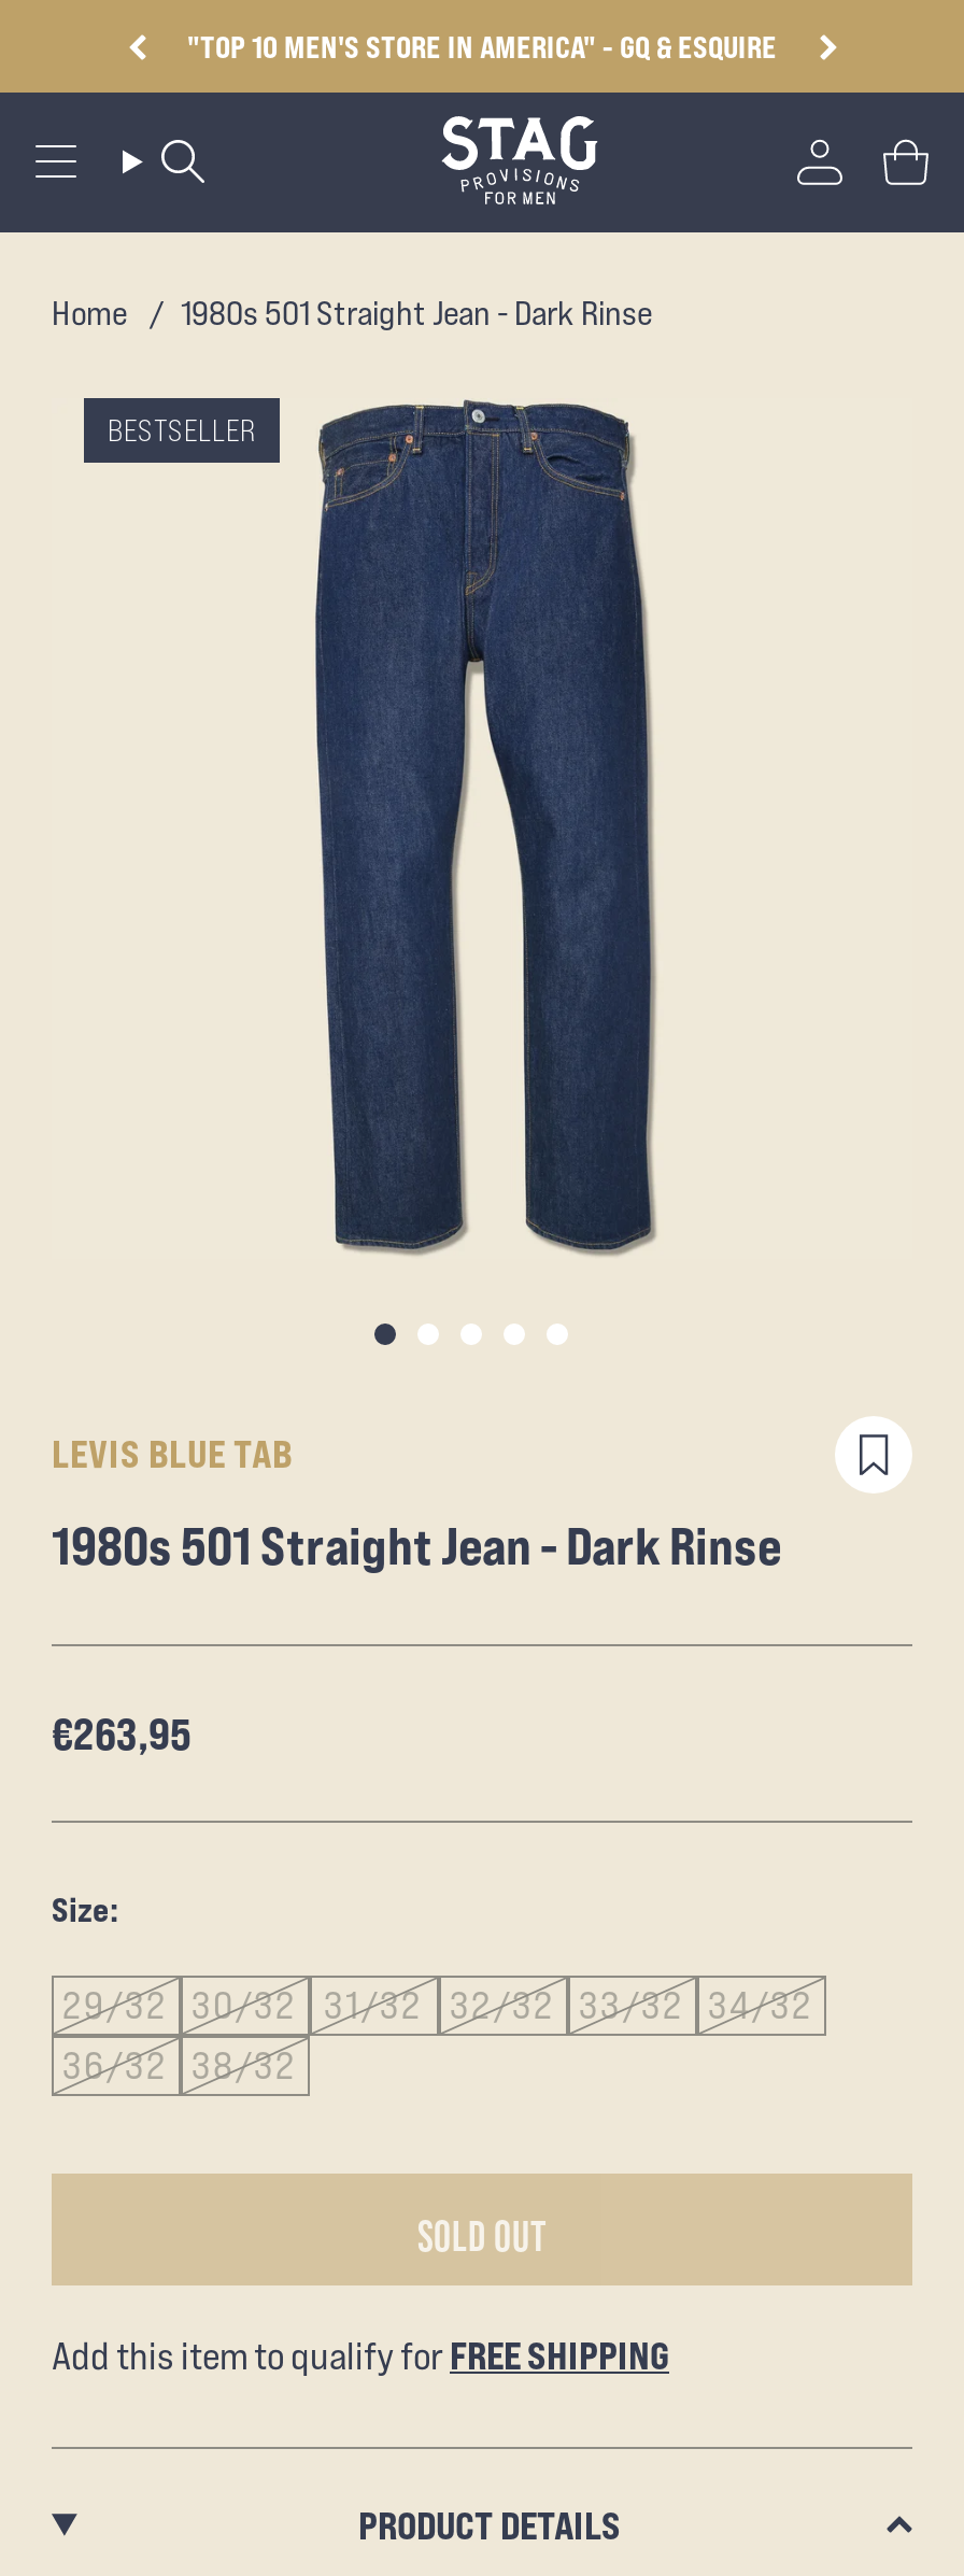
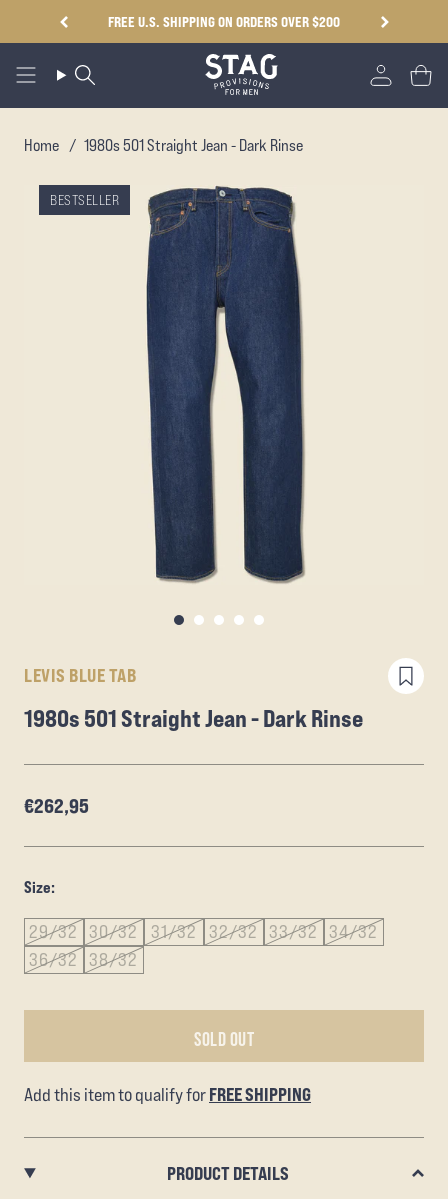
[187,28,777,65] "TOP 10 MEN'S STORE IN AMERICA" - GQ & ESQUIRE -> [108,13,340,30] FREE U.S. SHIPPING ON ORDERS OVER $200
[52,1707,192,1761] €263,95 -> [24,793,89,818] €262,95

